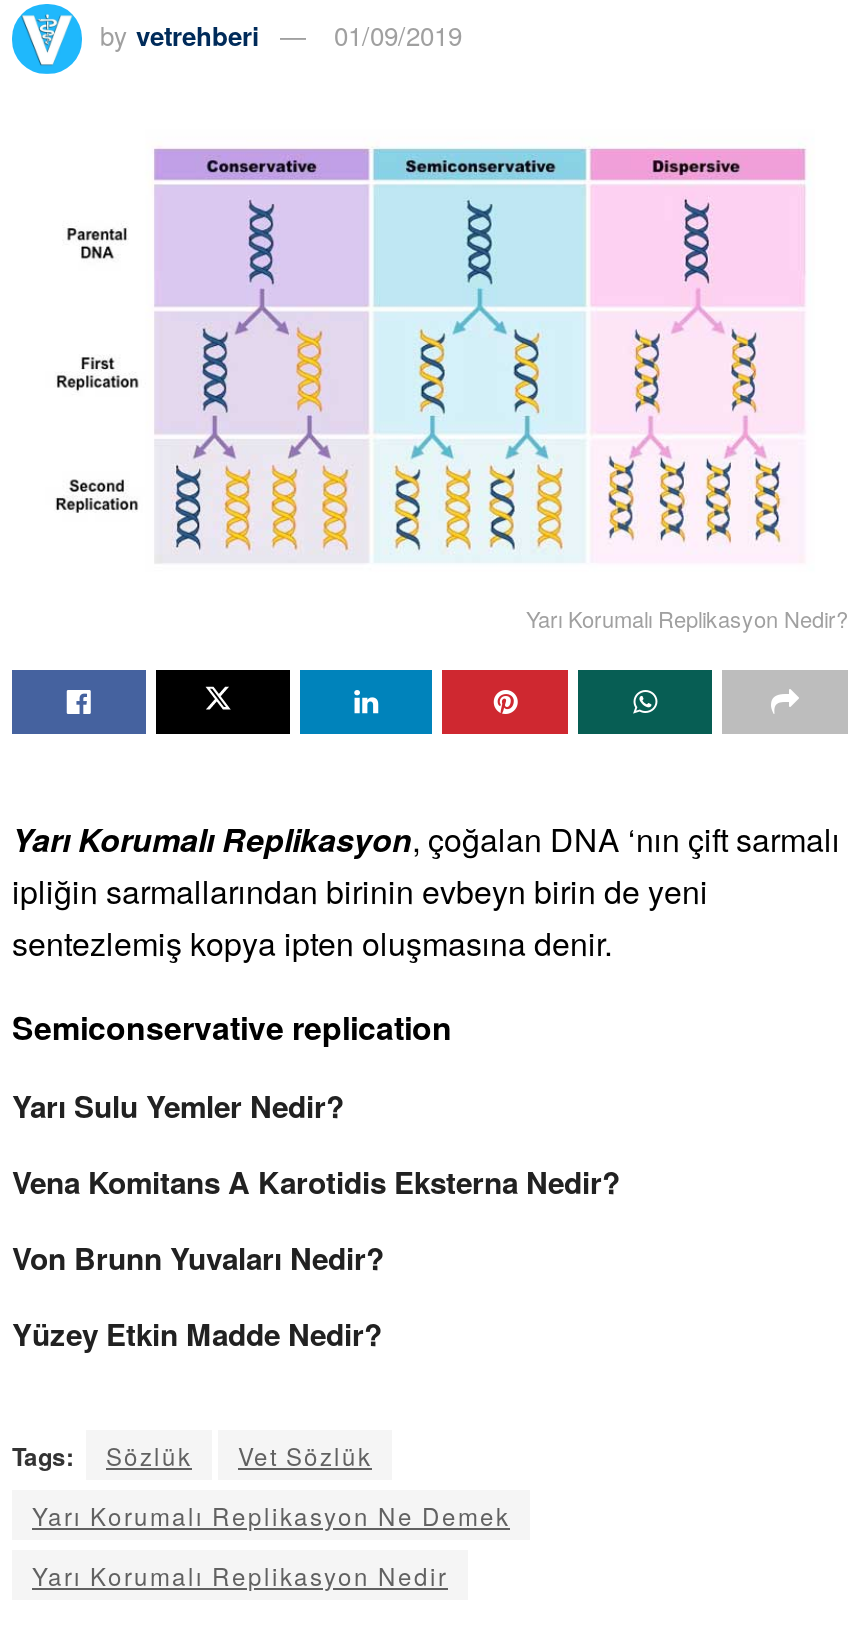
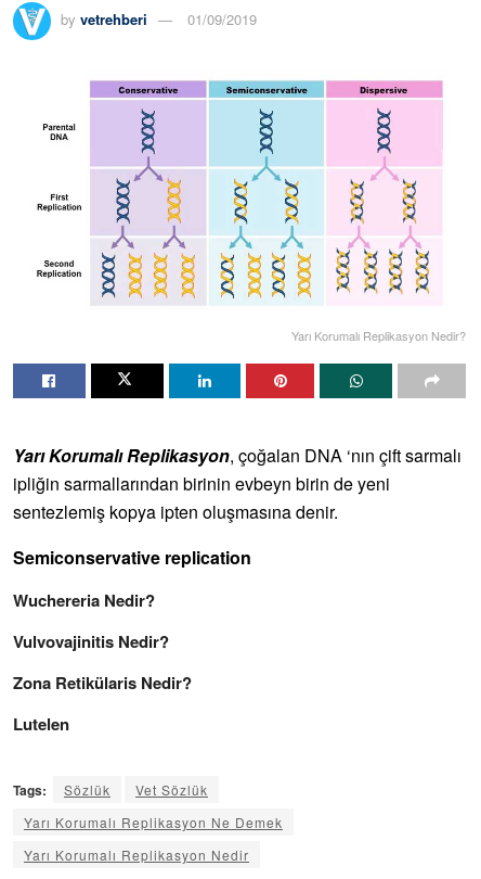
[12,1085,344,1129] Yarı Sulu Yemler Nedir? -> [13,588,155,612] Wuchereria Nedir?
[12,1161,620,1205] Vena Komitans A Karotidis Eksterna Nedir? -> [13,630,169,654] Vulvovajinitis Nedir?
[12,1237,384,1281] Von Brunn Yuvaları Nedir? -> [13,671,192,695] Zona Retikülaris Nedir?
[12,1313,382,1357] Yüzey Etkin Madde Nedir? -> [13,712,69,736] Lutelen

